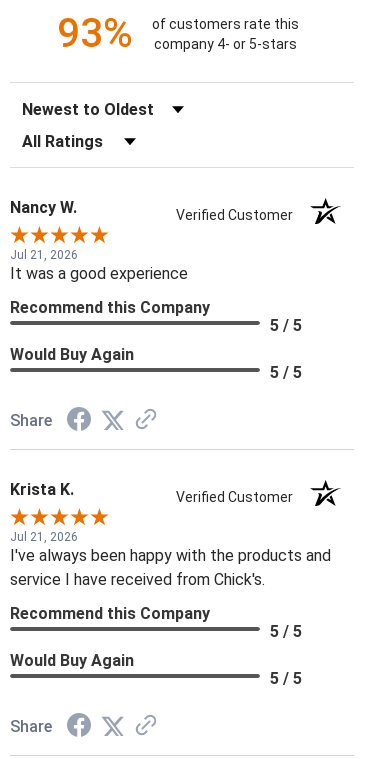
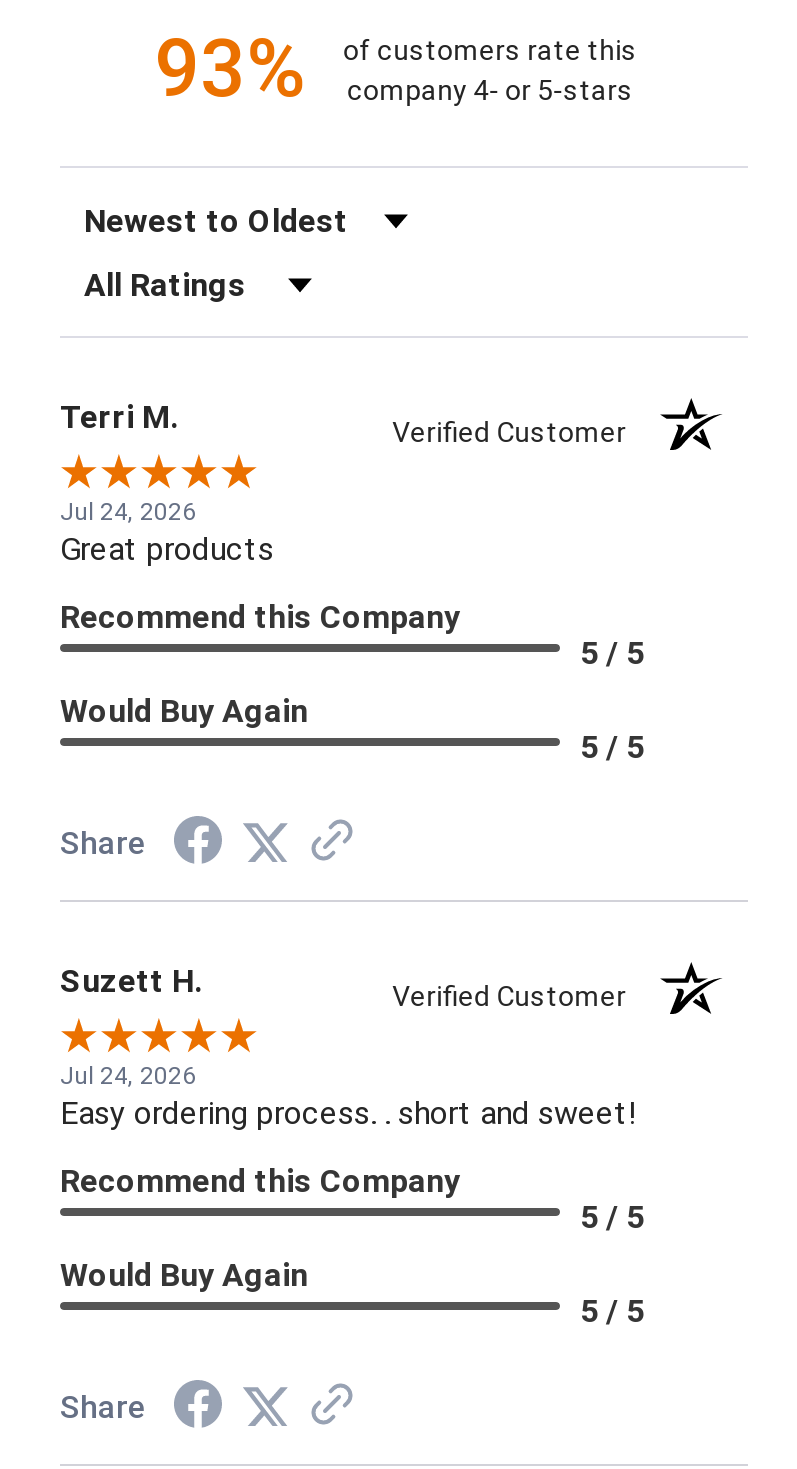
[10,198,77,217] Nancy W. -> [60,399,178,437] Terri M.
[10,248,188,283] Jul 21, 2026 | It was a good experience -> [60,499,274,569] Jul 24, 2026 | Great products
[10,480,74,499] Krista K. -> [60,963,202,1001] Suzett H.
[10,530,331,589] Jul 21, 2026 | I've always been happy with the products and | service I have received from Chick's. -> [60,1063,638,1133] Jul 24, 2026 | Easy ordering process. . short and sweet!

